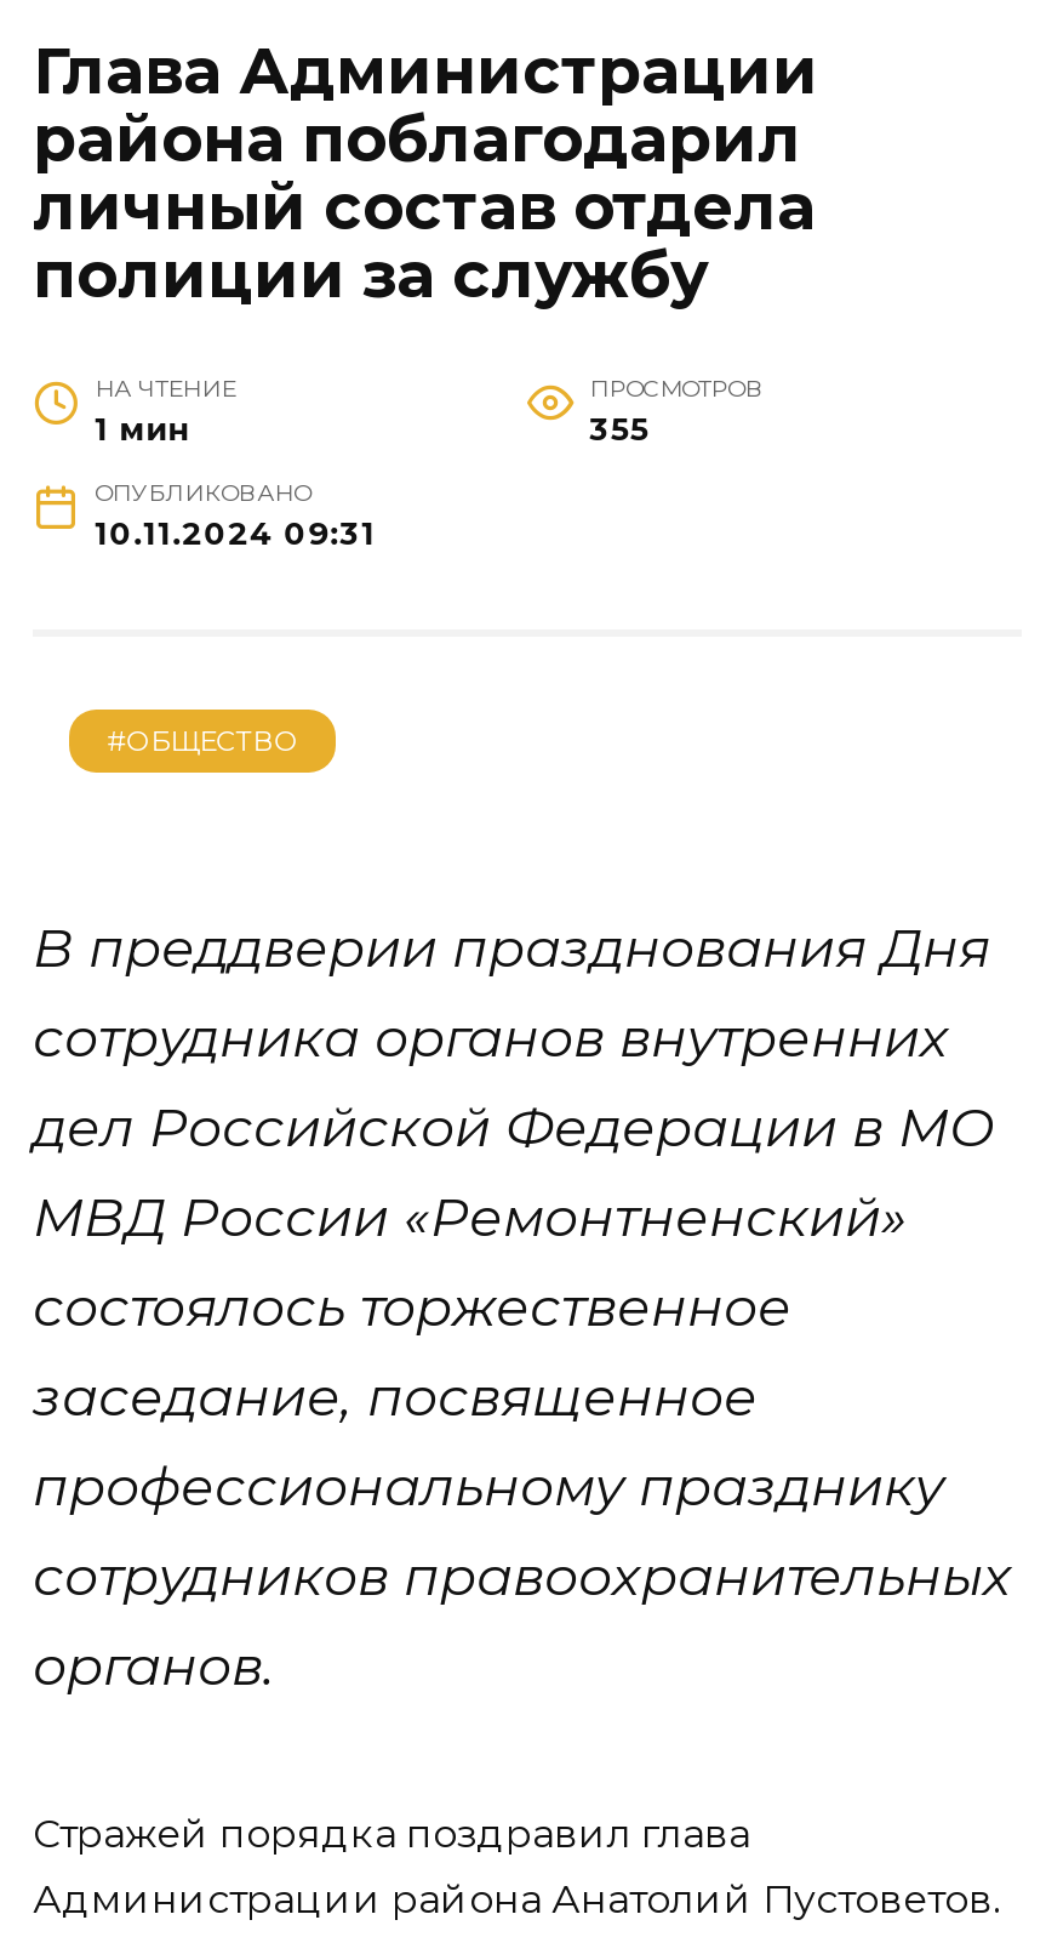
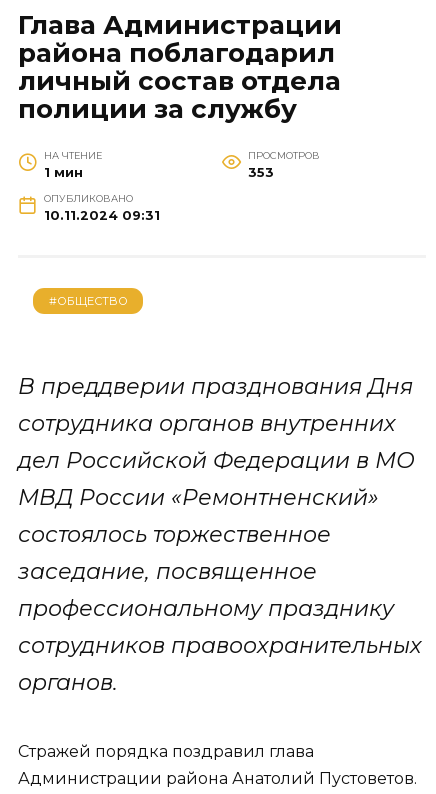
[589,412,650,449] 355 -> [248,165,274,180] 353

